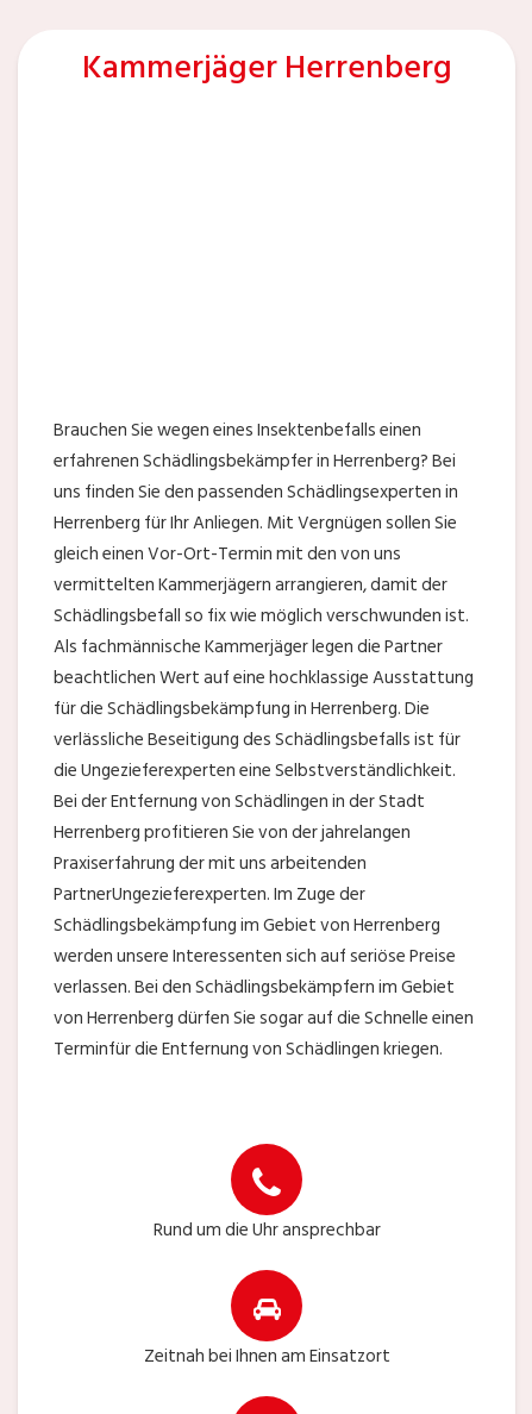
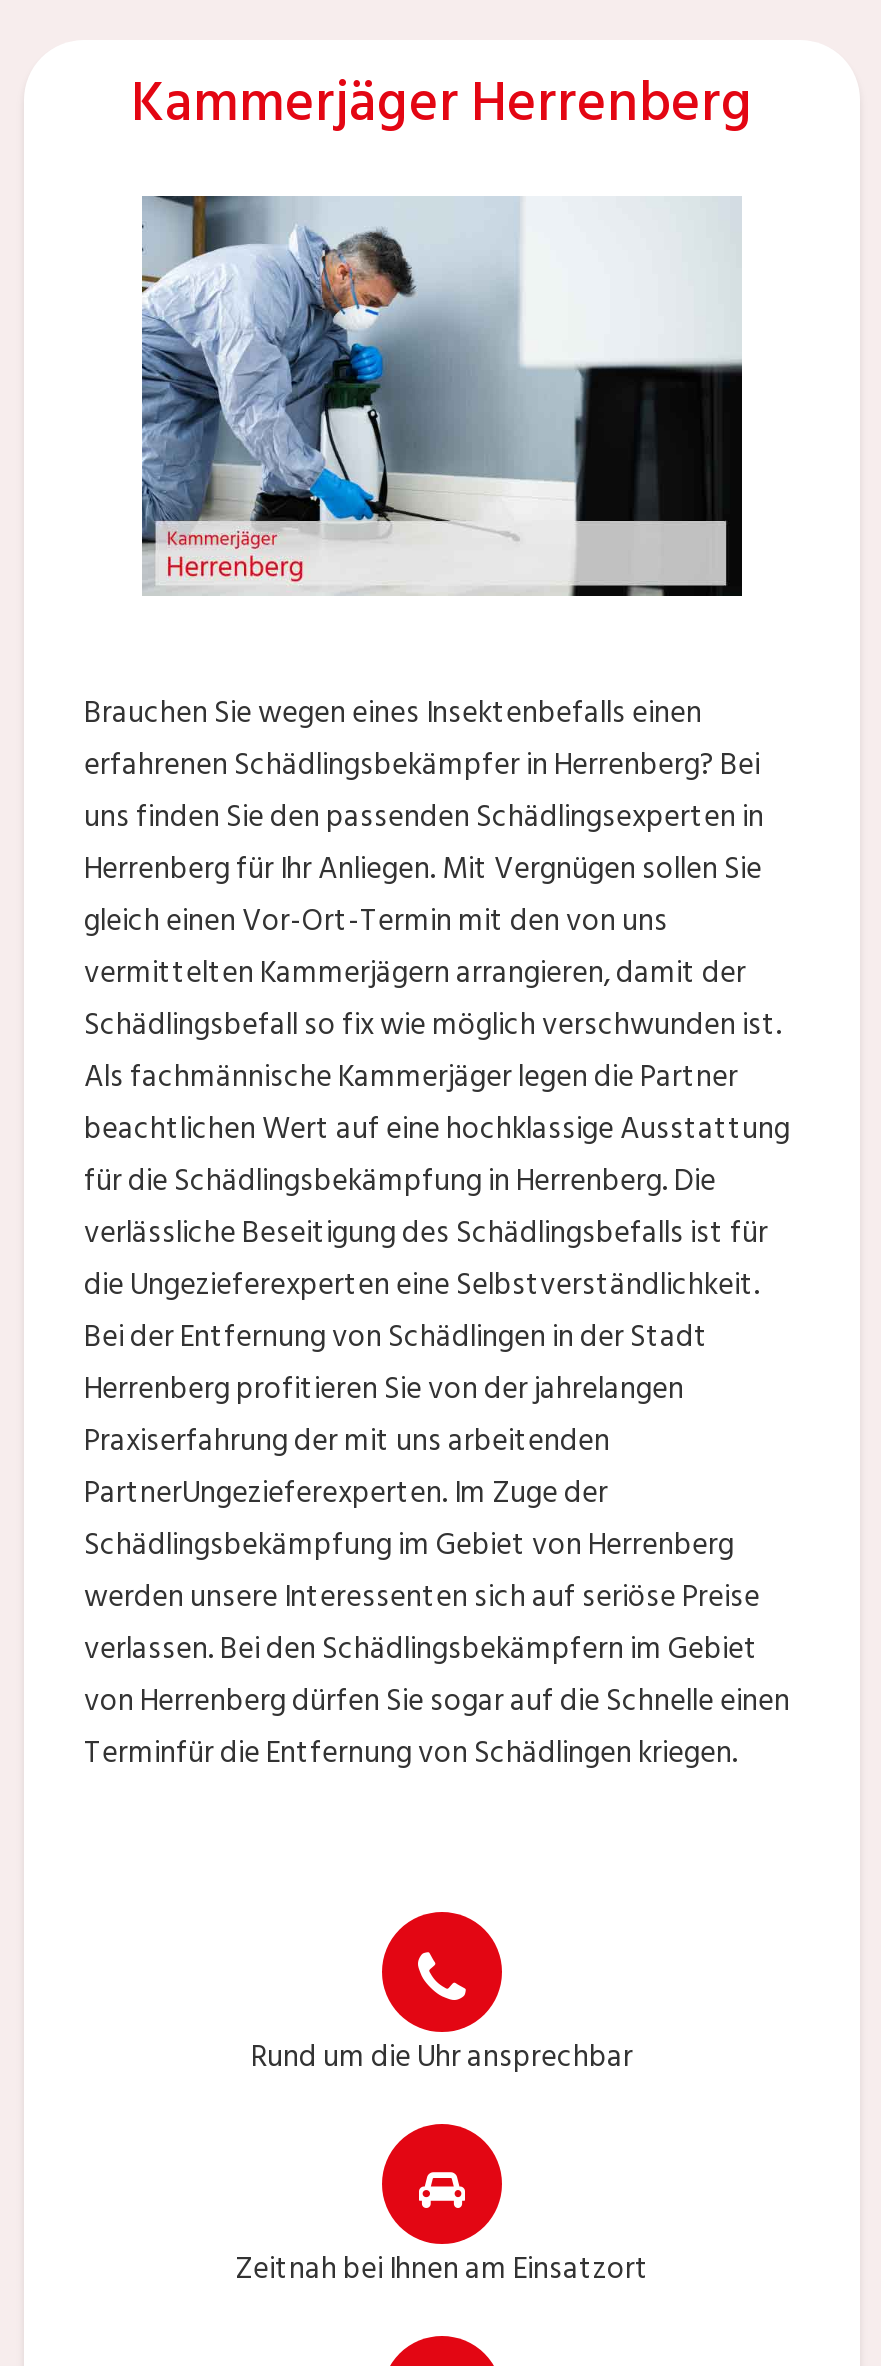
none -> [140,194,744,598] [image]

